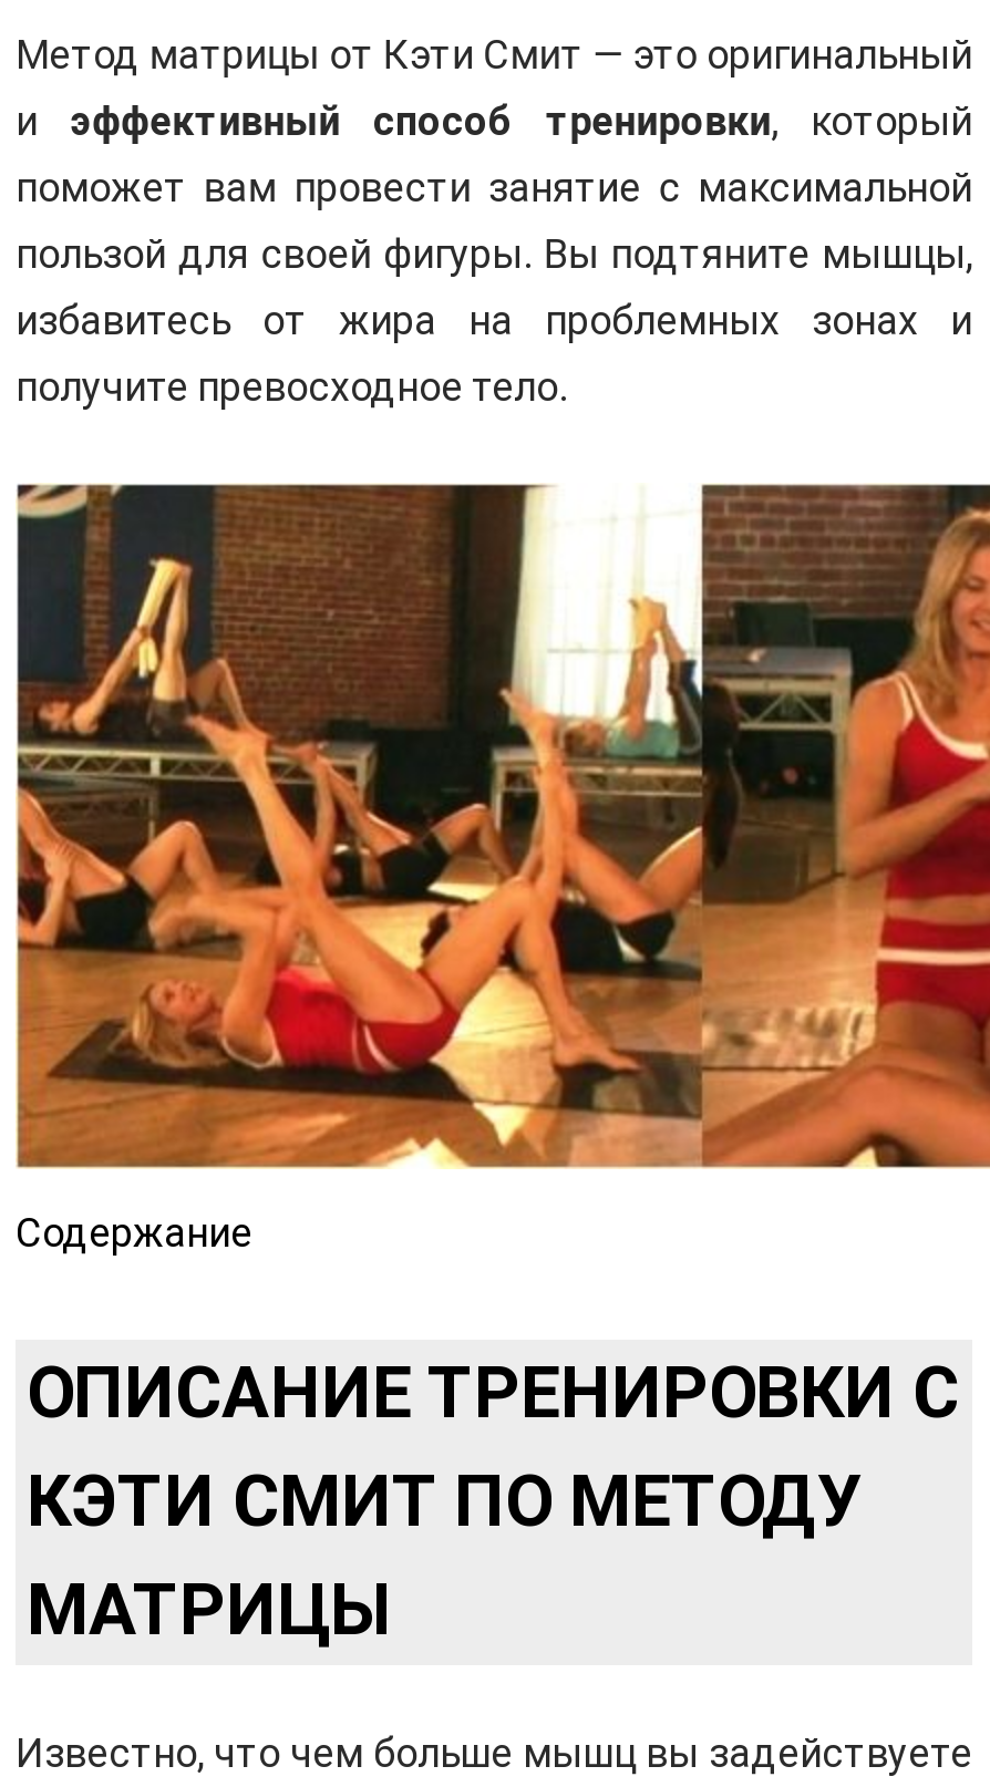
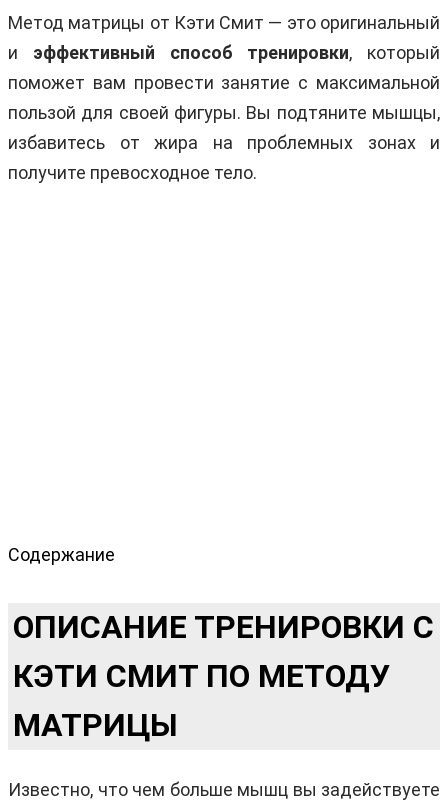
[13,483,983,1169] [image] -> none

